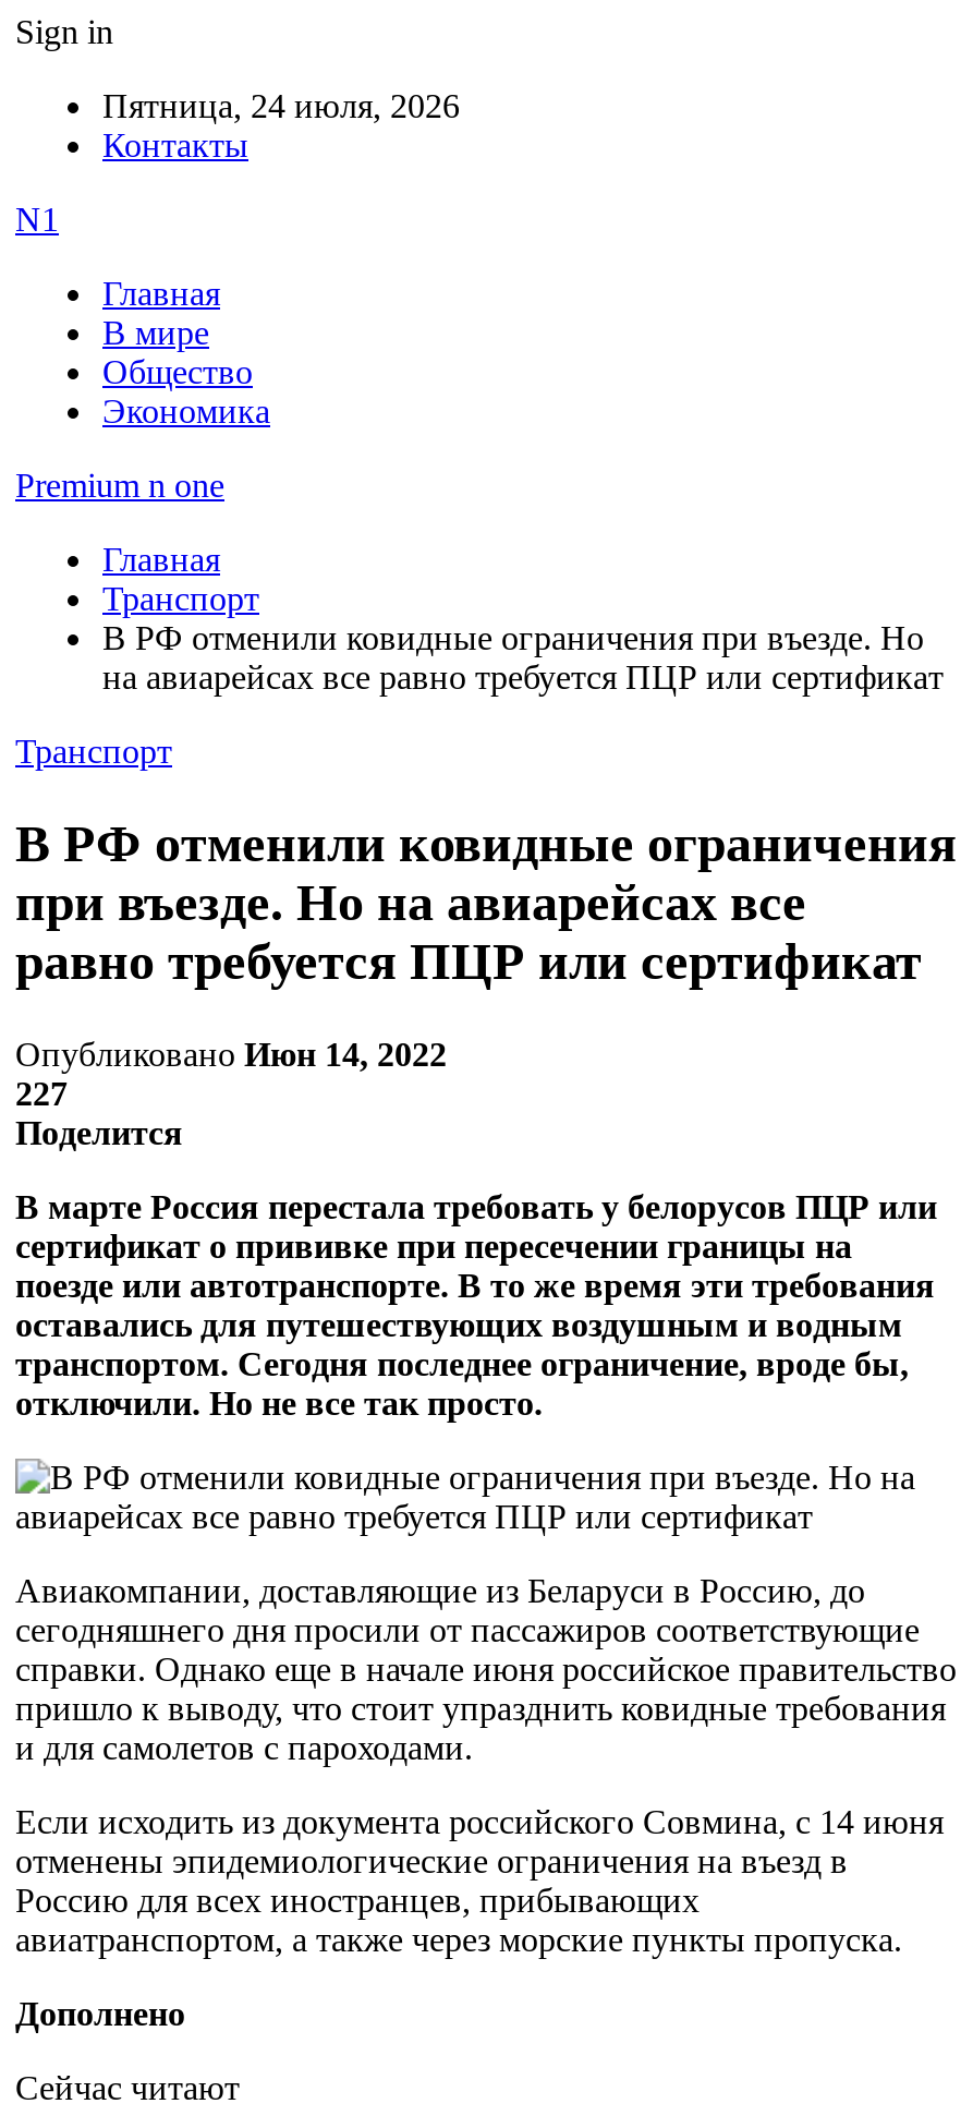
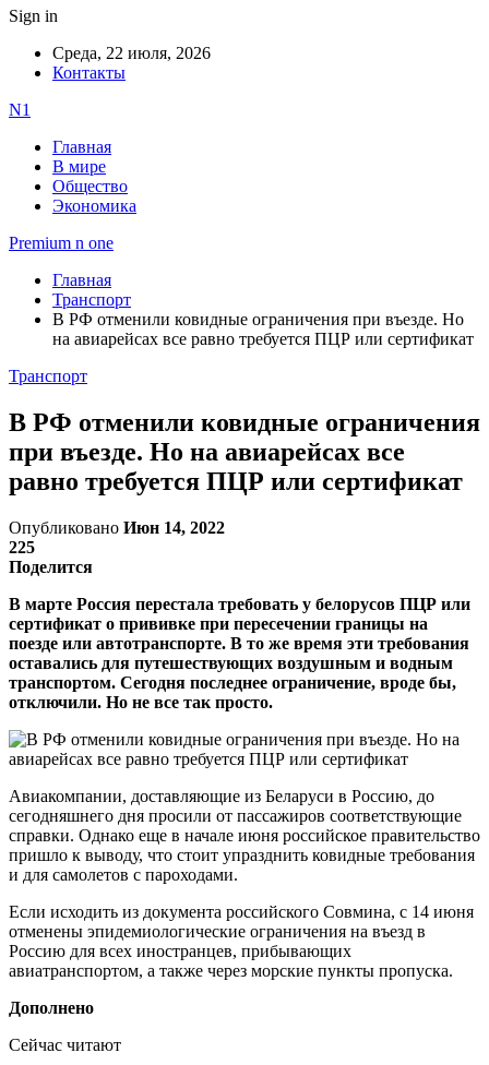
[102,87,460,124] Пятница, 24 июля, 2026 -> [52,44,211,62] Среда, 22 июля, 2026
[15,1074,68,1112] 227 -> [9,538,35,556] 225

